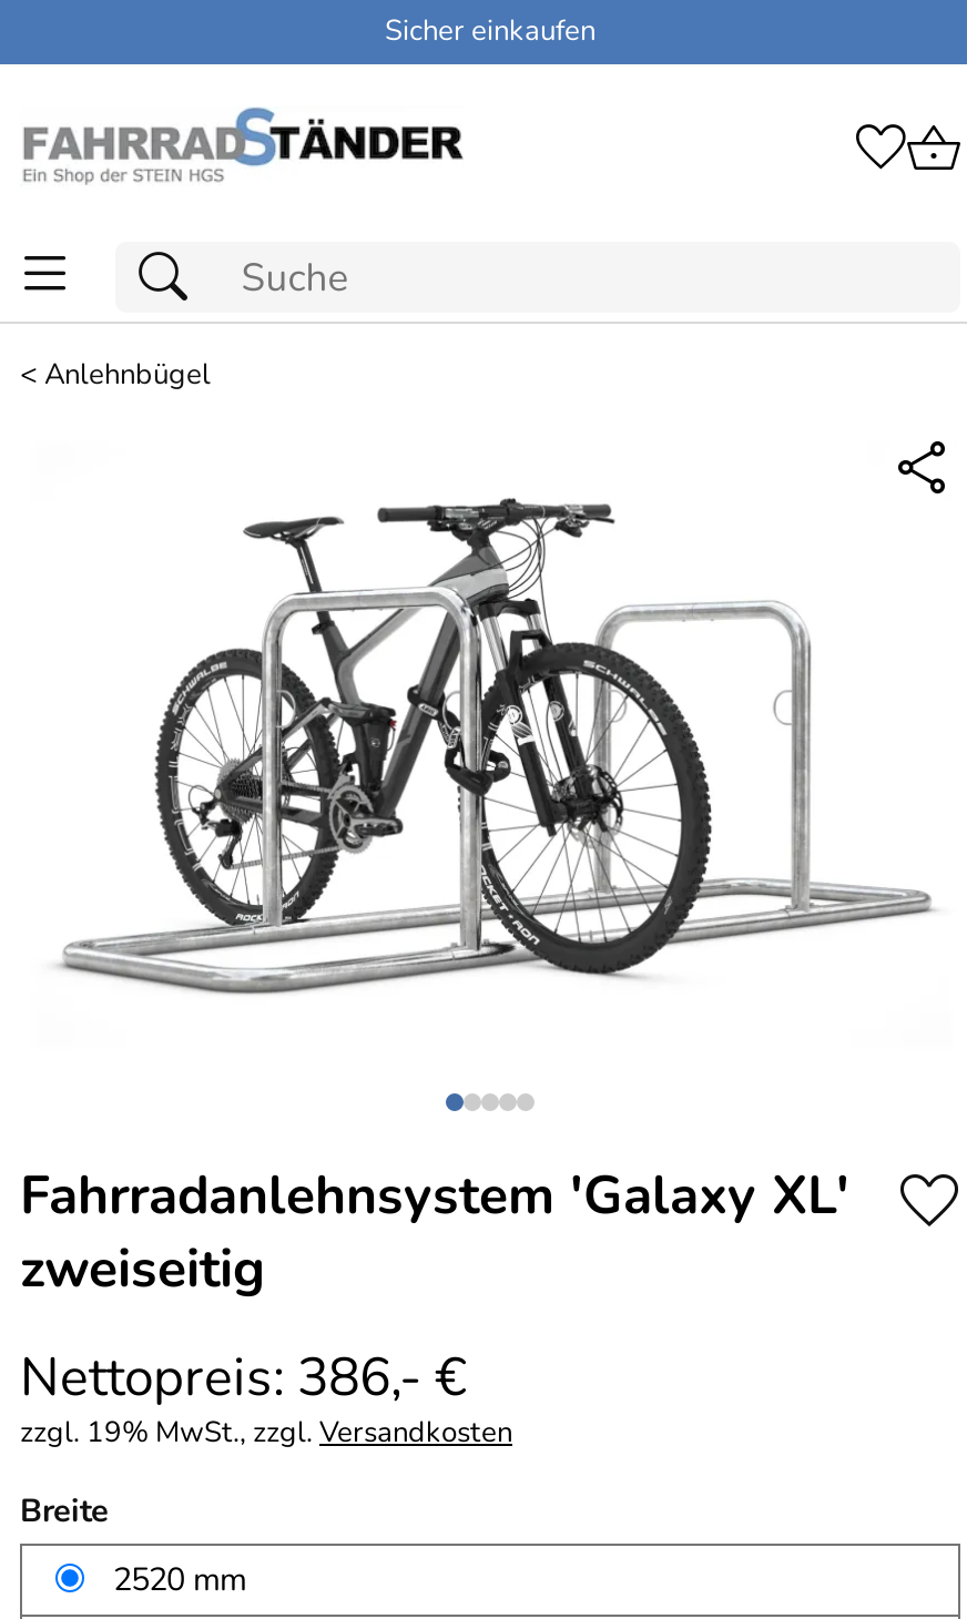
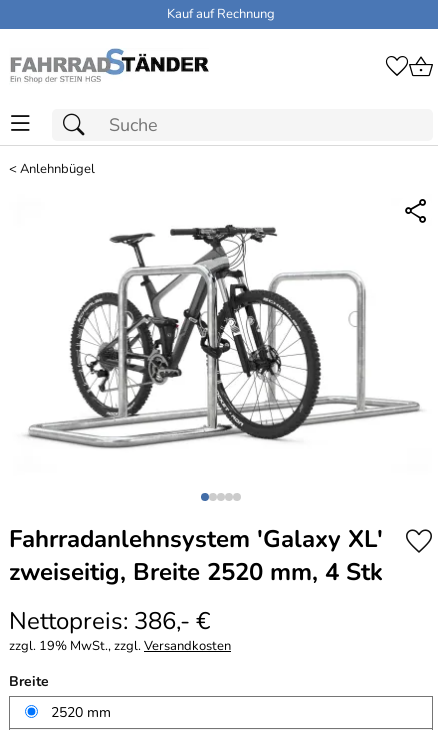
[385,11,596,51] Sicher einkaufen -> [167,5,275,23] Kauf auf Rechnung
[20,1160,849,1304] Fahrradanlehnsystem ′Galaxy XL′ | zweiseitig -> [9,523,383,588] Fahrradanlehnsystem 'Galaxy XL' | zweiseitig, Breite 2520 mm, 4 Stk

